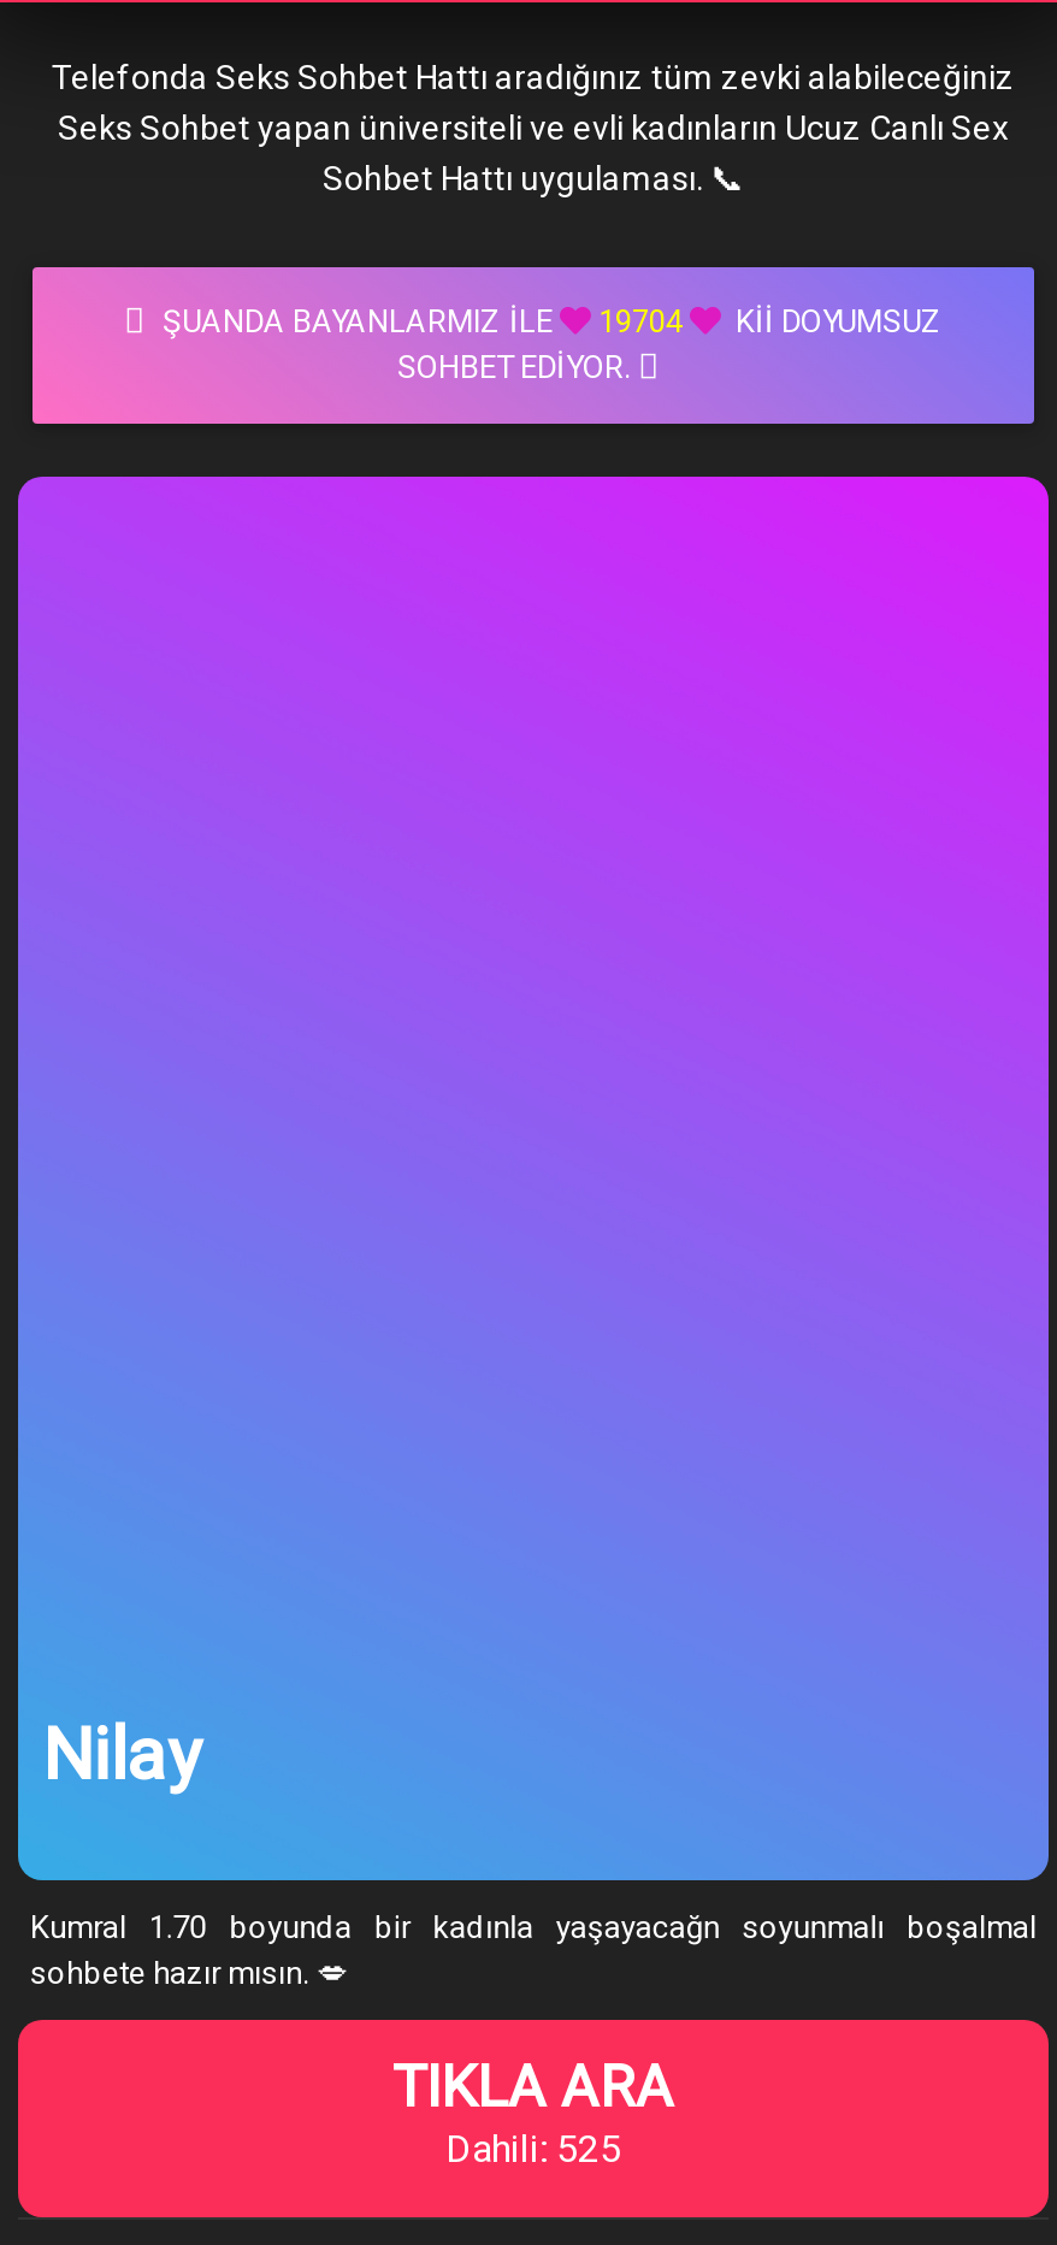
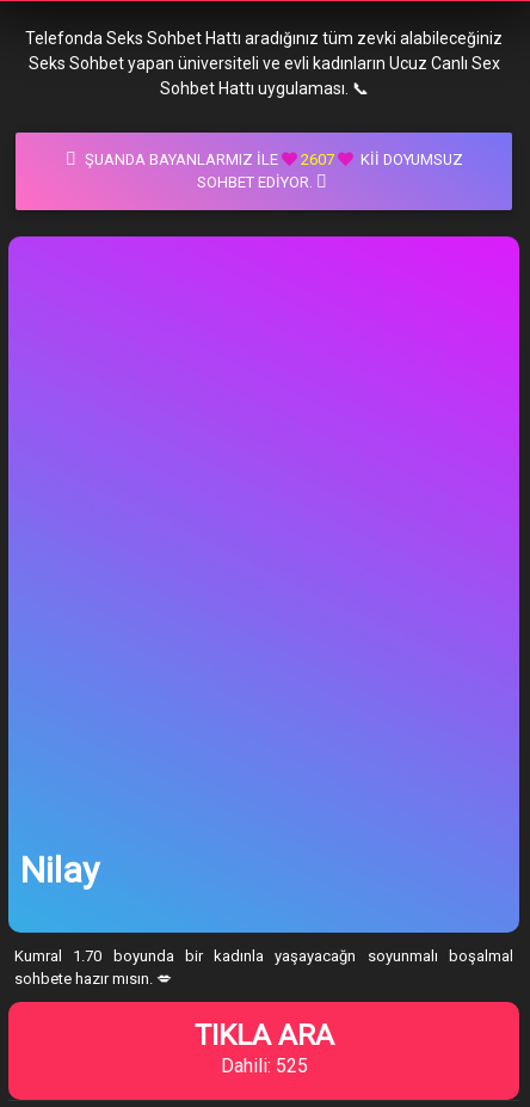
[155,304,943,340] ŞUANDA BAYANLARMIZ İLE 19704 KII DOYUMSUZ -> [81,151,463,169] ŞUANDA BAYANLARMIZ İLE 2607 KII DOYUMSUZ

